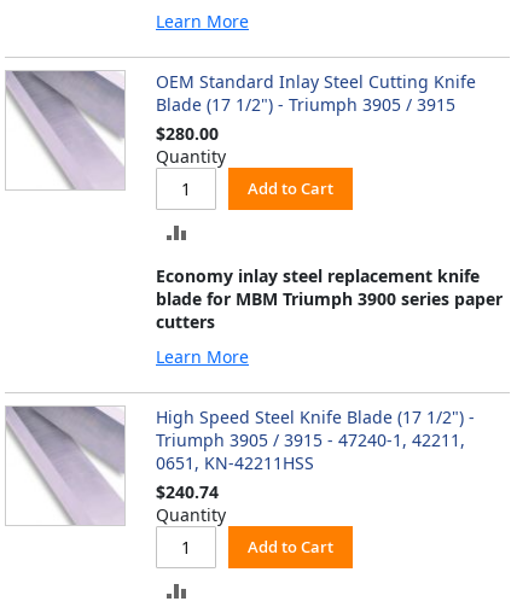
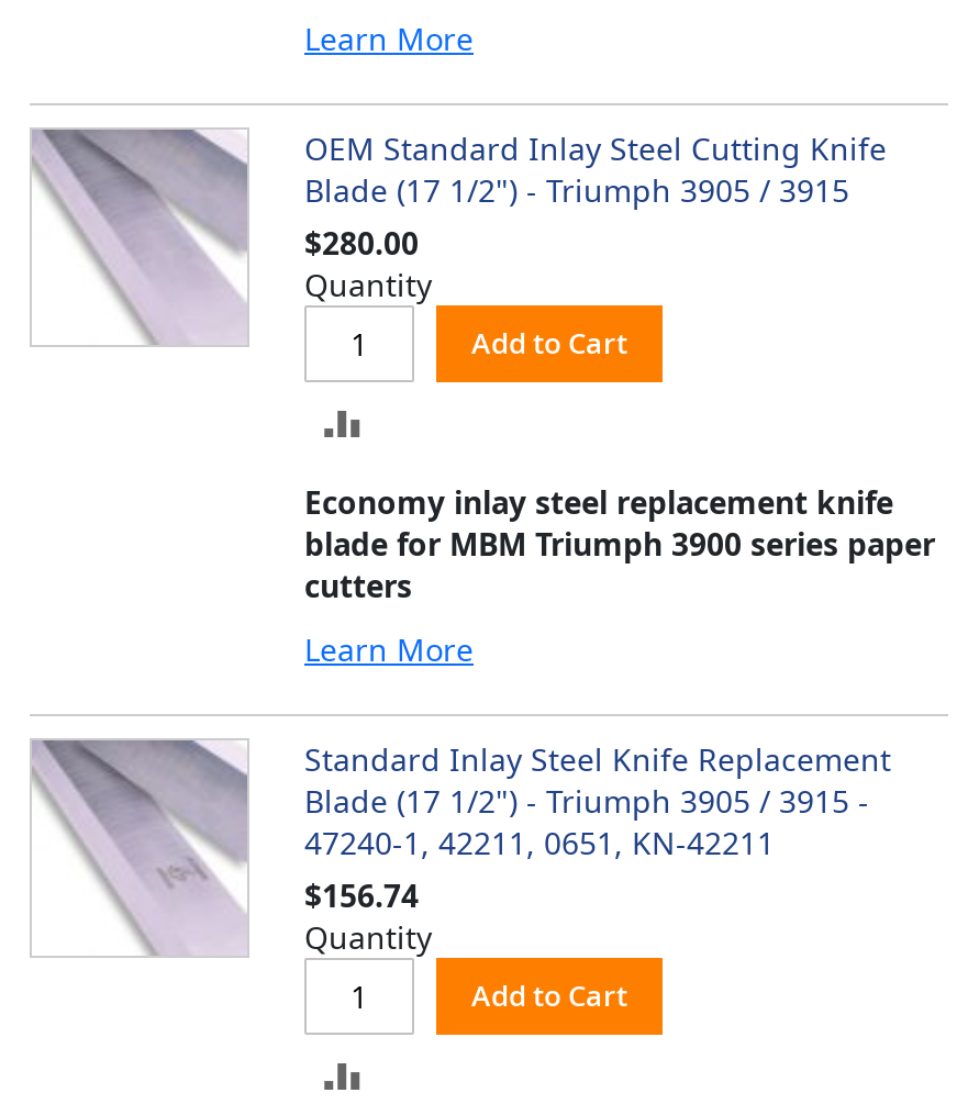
[156,405,475,503] High Speed Steel Knife Blade (17 1/2") - | Triumph 3905 / 3915 - 47240-1, 42211, | 0651, KN-42211HSS | $240.74 -> [304,737,891,915] Standard Inlay Steel Knife Replacement | Blade (17 1/2") - Triumph 3905 / 3915 - | 47240-1, 42211, 0651, KN-42211 | $156.74

